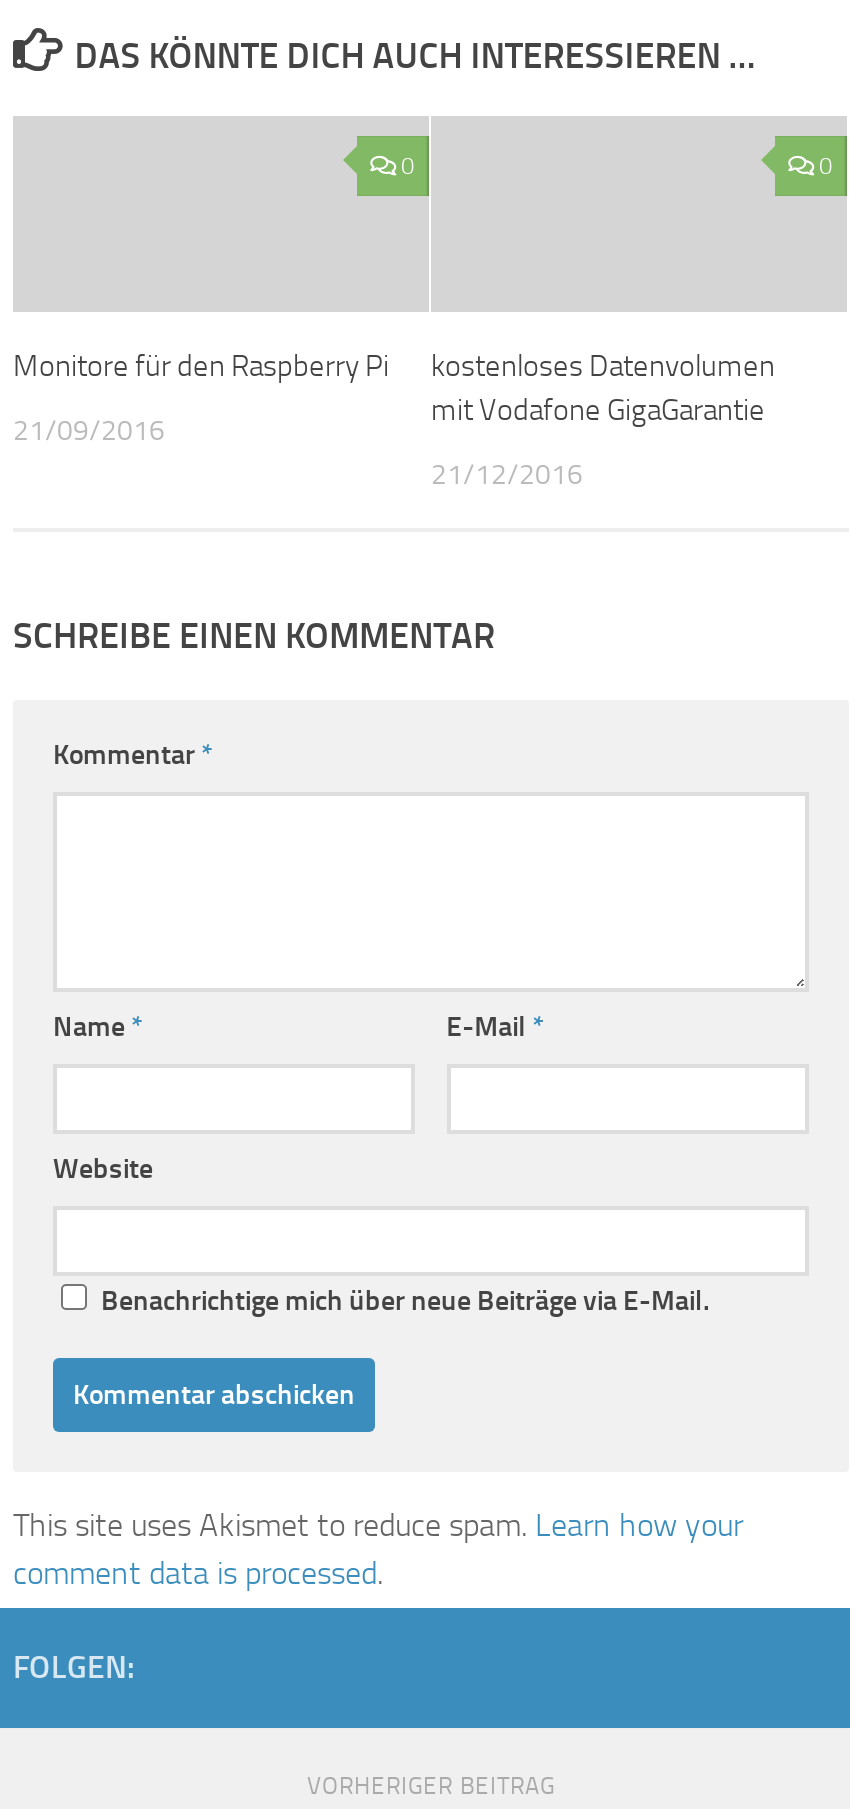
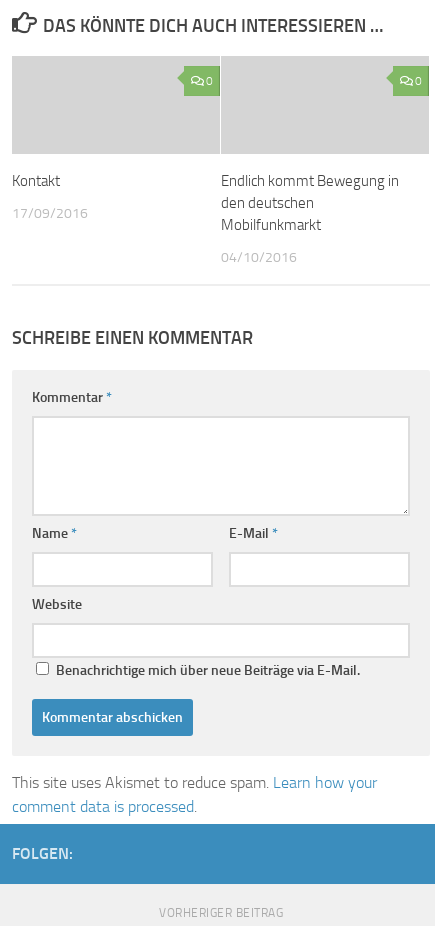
[13,348,389,384] Monitore für den Raspberry Pi -> [12,172,60,190] Kontakt
[431,348,775,428] kostenloses Datenvolumen | mit Vodafone GigaGarantie -> [221,172,399,234] Endlich kommt Bewegung in | den deutschen | Mobilfunkmarkt
[13,414,165,448] 21/09/2016 -> [12,205,88,222] 17/09/2016
[431,458,583,492] 21/12/2016 -> [221,249,297,266] 04/10/2016

